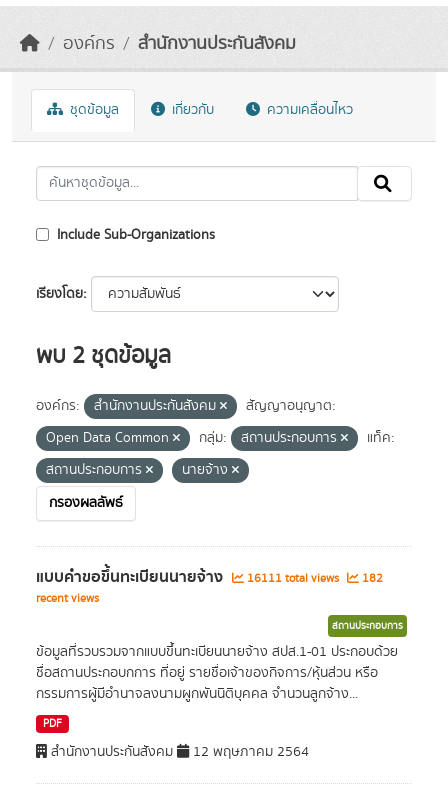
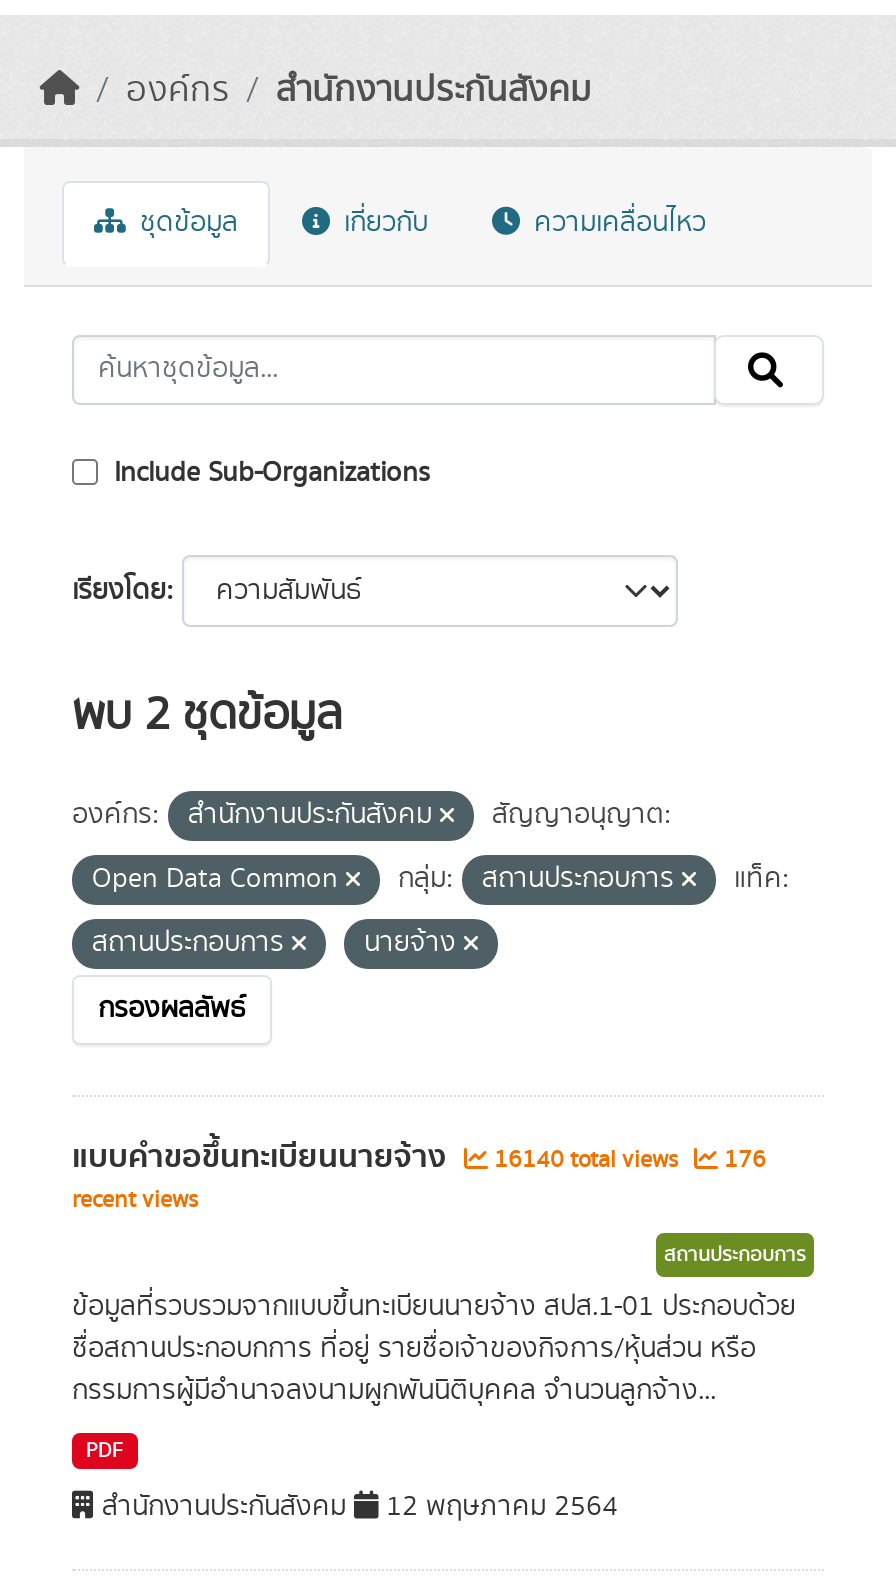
[244,570,342,587] 16111 total views -> [488,1143,684,1177] 16140 total views
[359,570,383,587] 182 -> [718,1143,766,1177] 176

